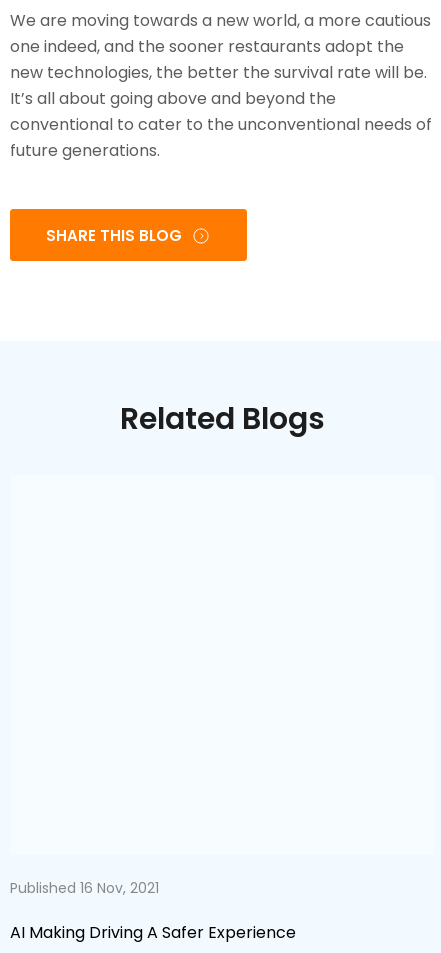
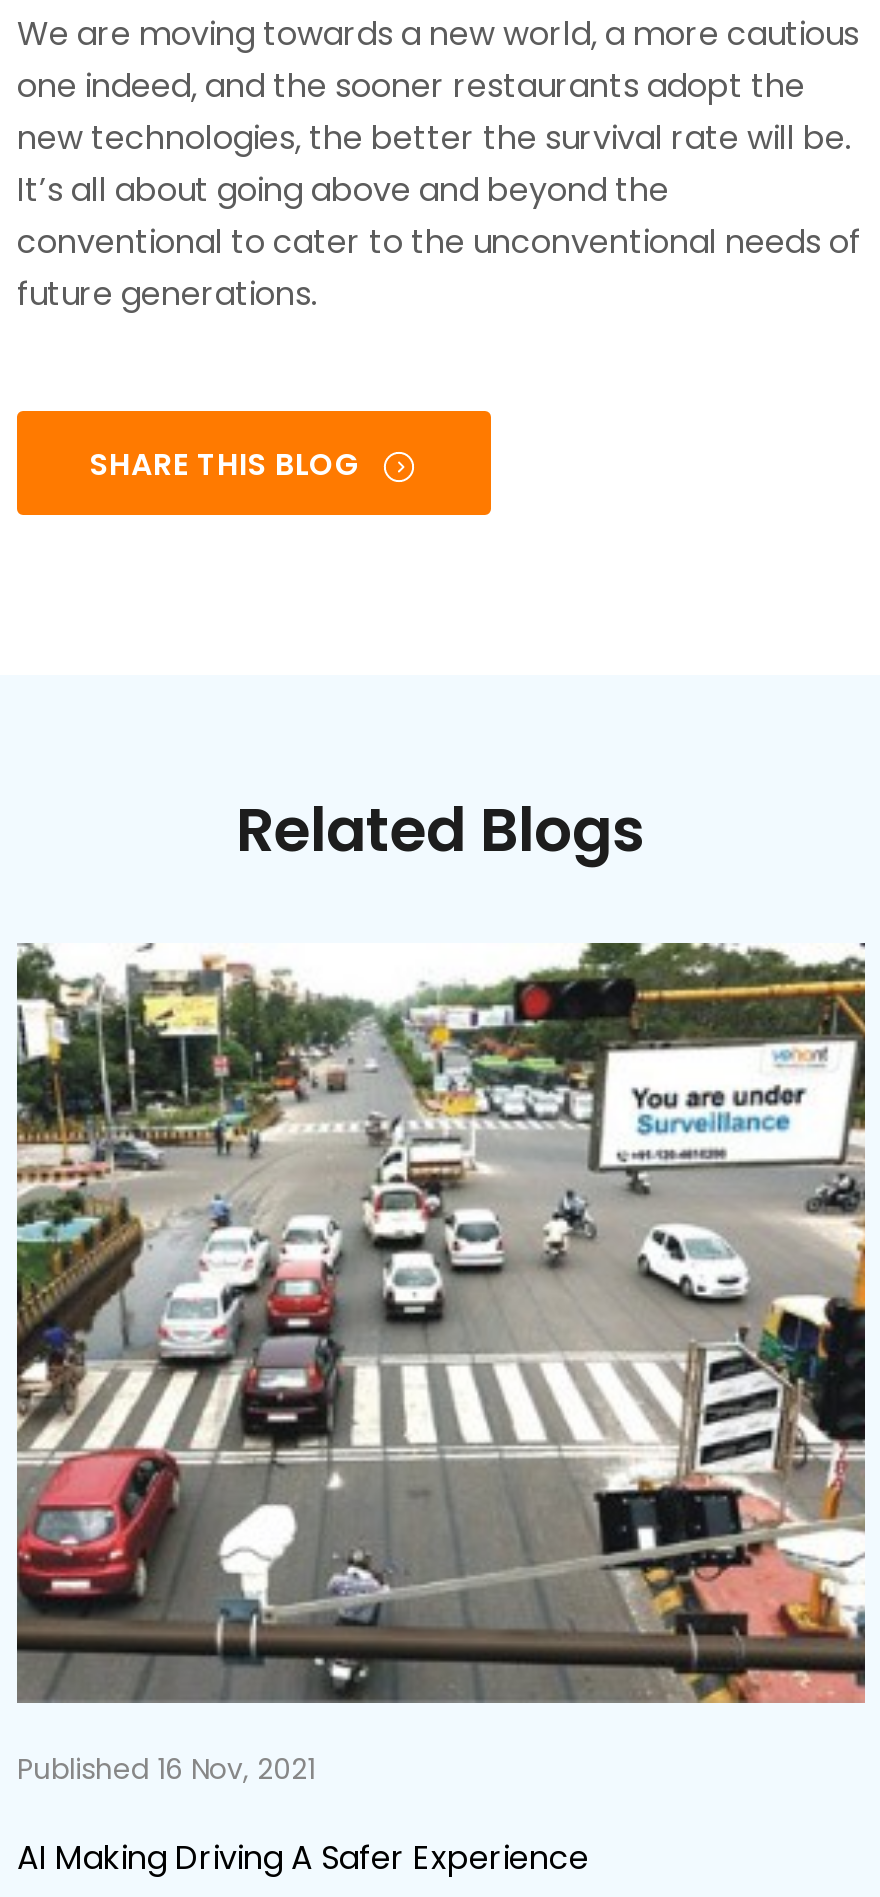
none -> [15,940,867,1706] [image]

